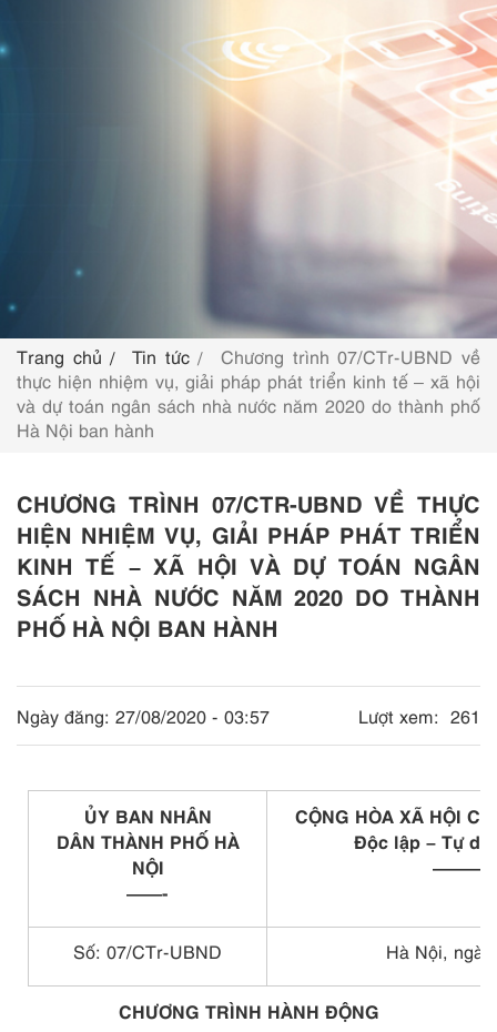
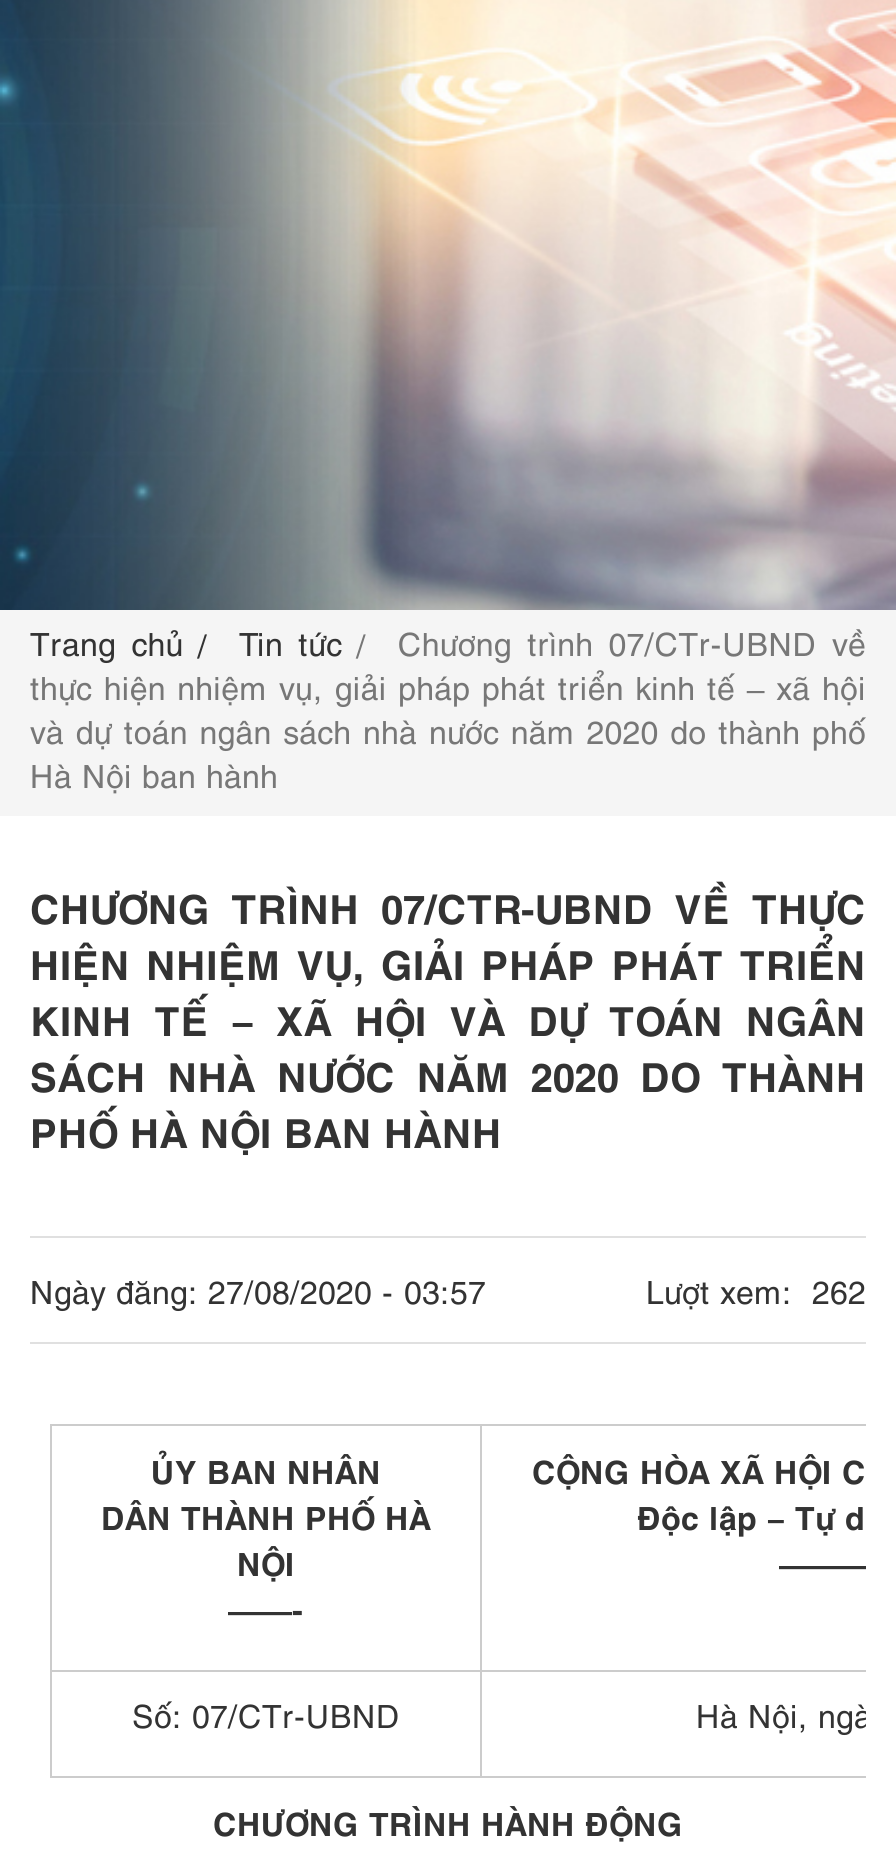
[358,704,480,728] Lượt xem: 261 -> [646,1268,866,1312] Lượt xem: 262

